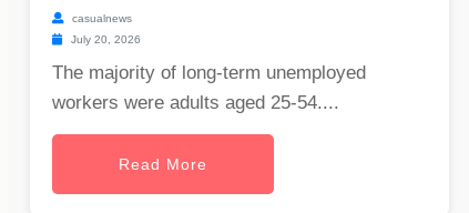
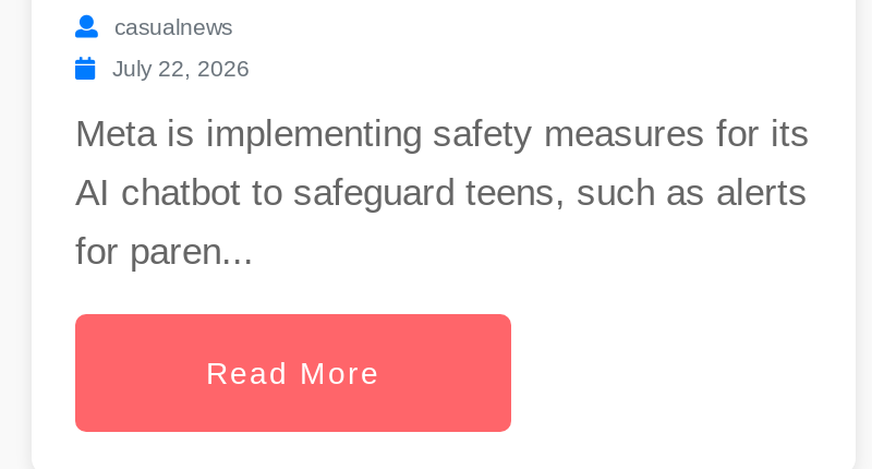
[68,34,141,46] July 20, 2026 -> [106,58,250,82] July 22, 2026
[52,63,366,114] The majority of long-term unemployed | workers were adults aged 25-54.... -> [75,114,810,274] Meta is implementing safety measures for its | AI chatbot to safeguard teens, such as alerts | for paren...

